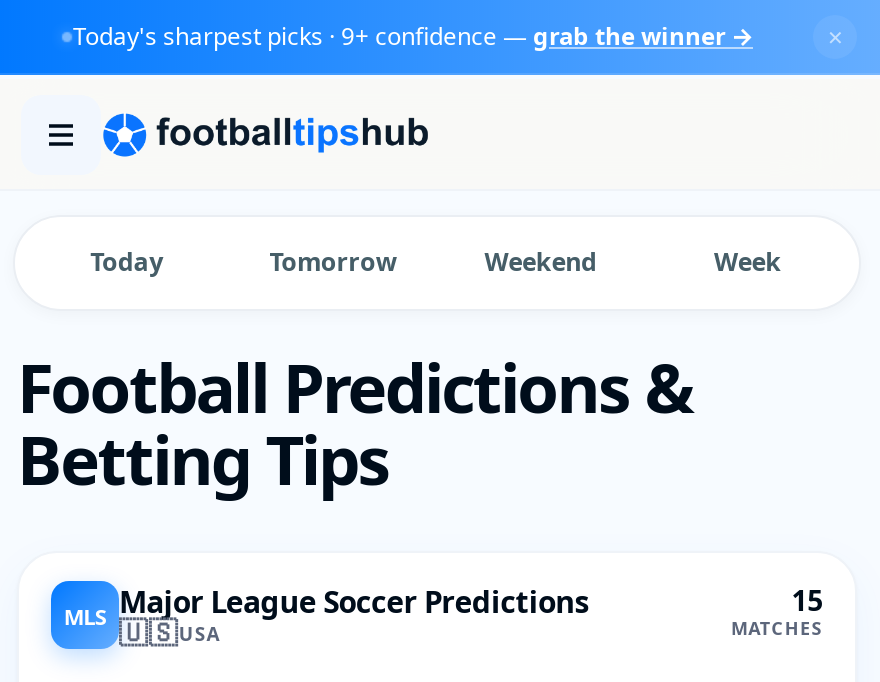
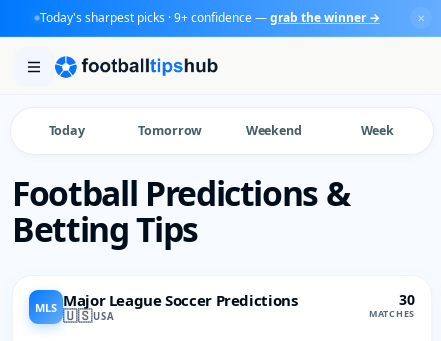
[792,581,823,619] 15 -> [399,290,415,309] 30

